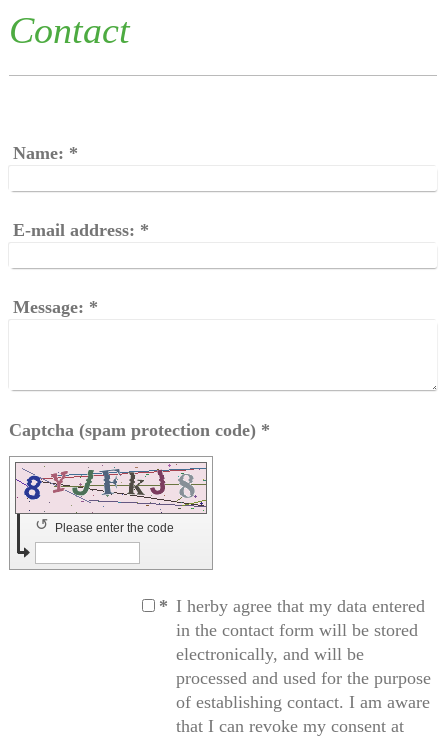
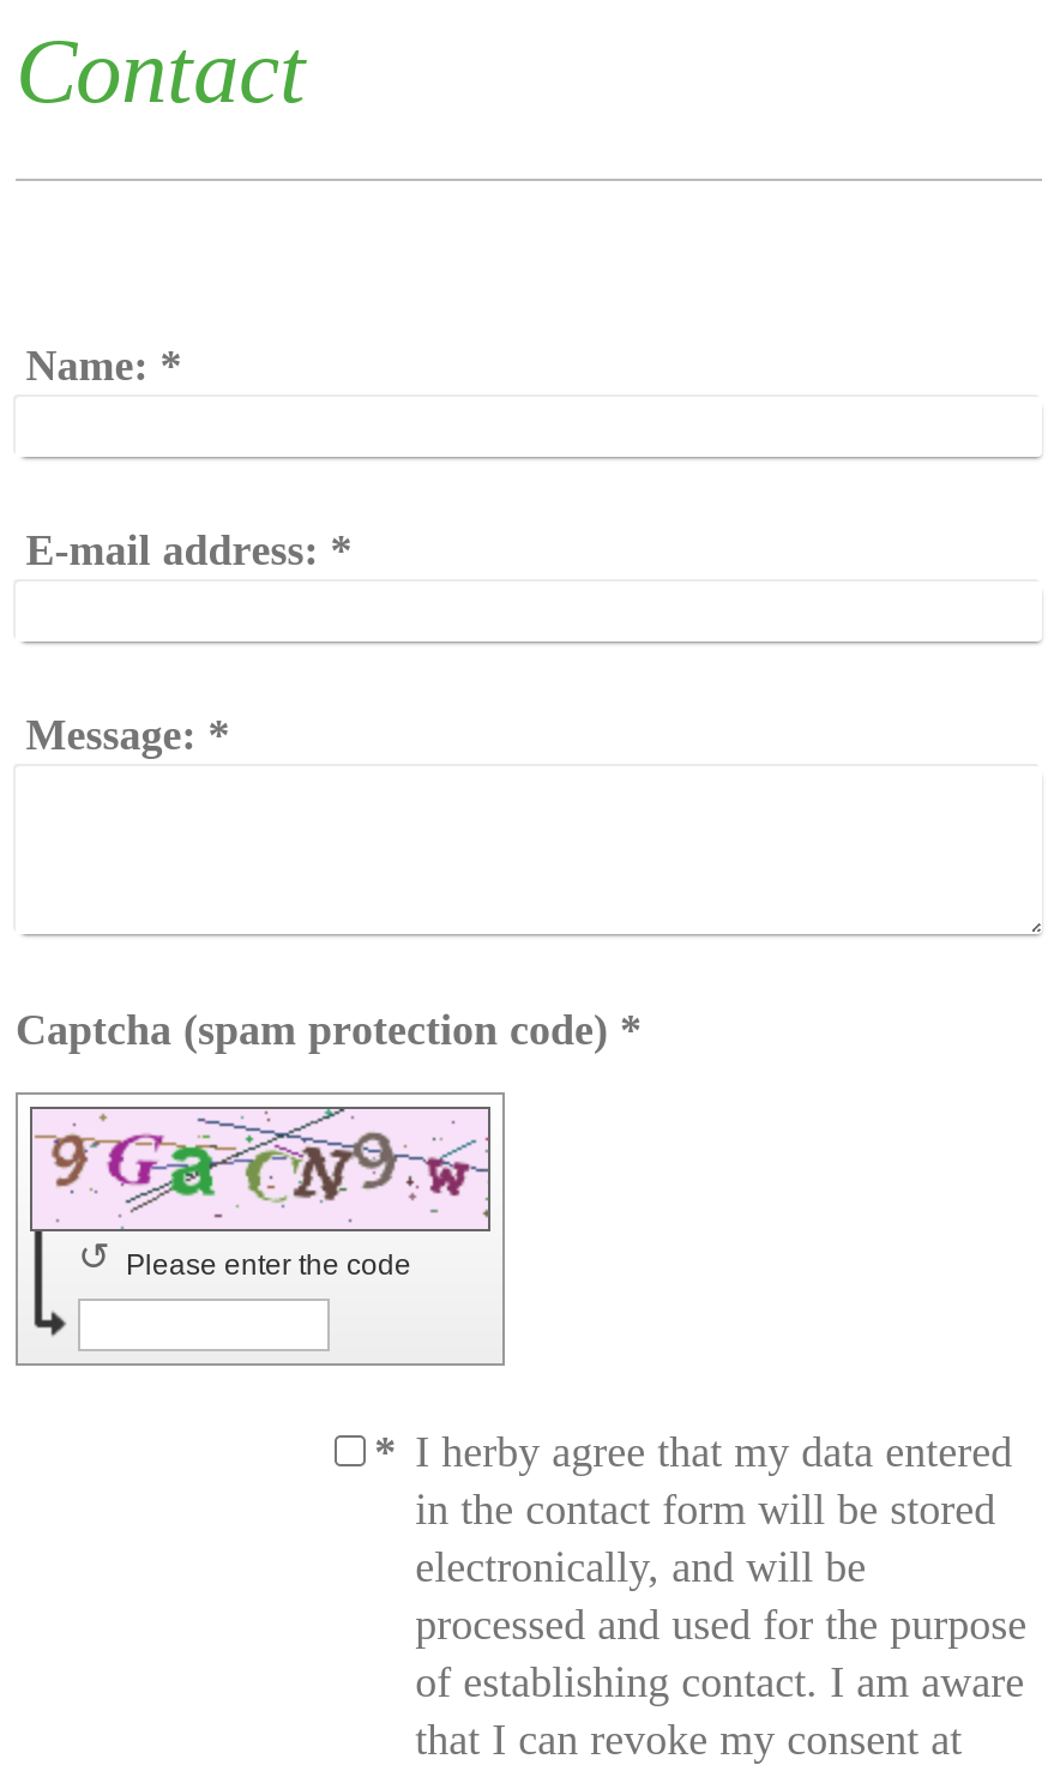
[15,462,207,514] [image] -> [32,1107,490,1229] [image]

